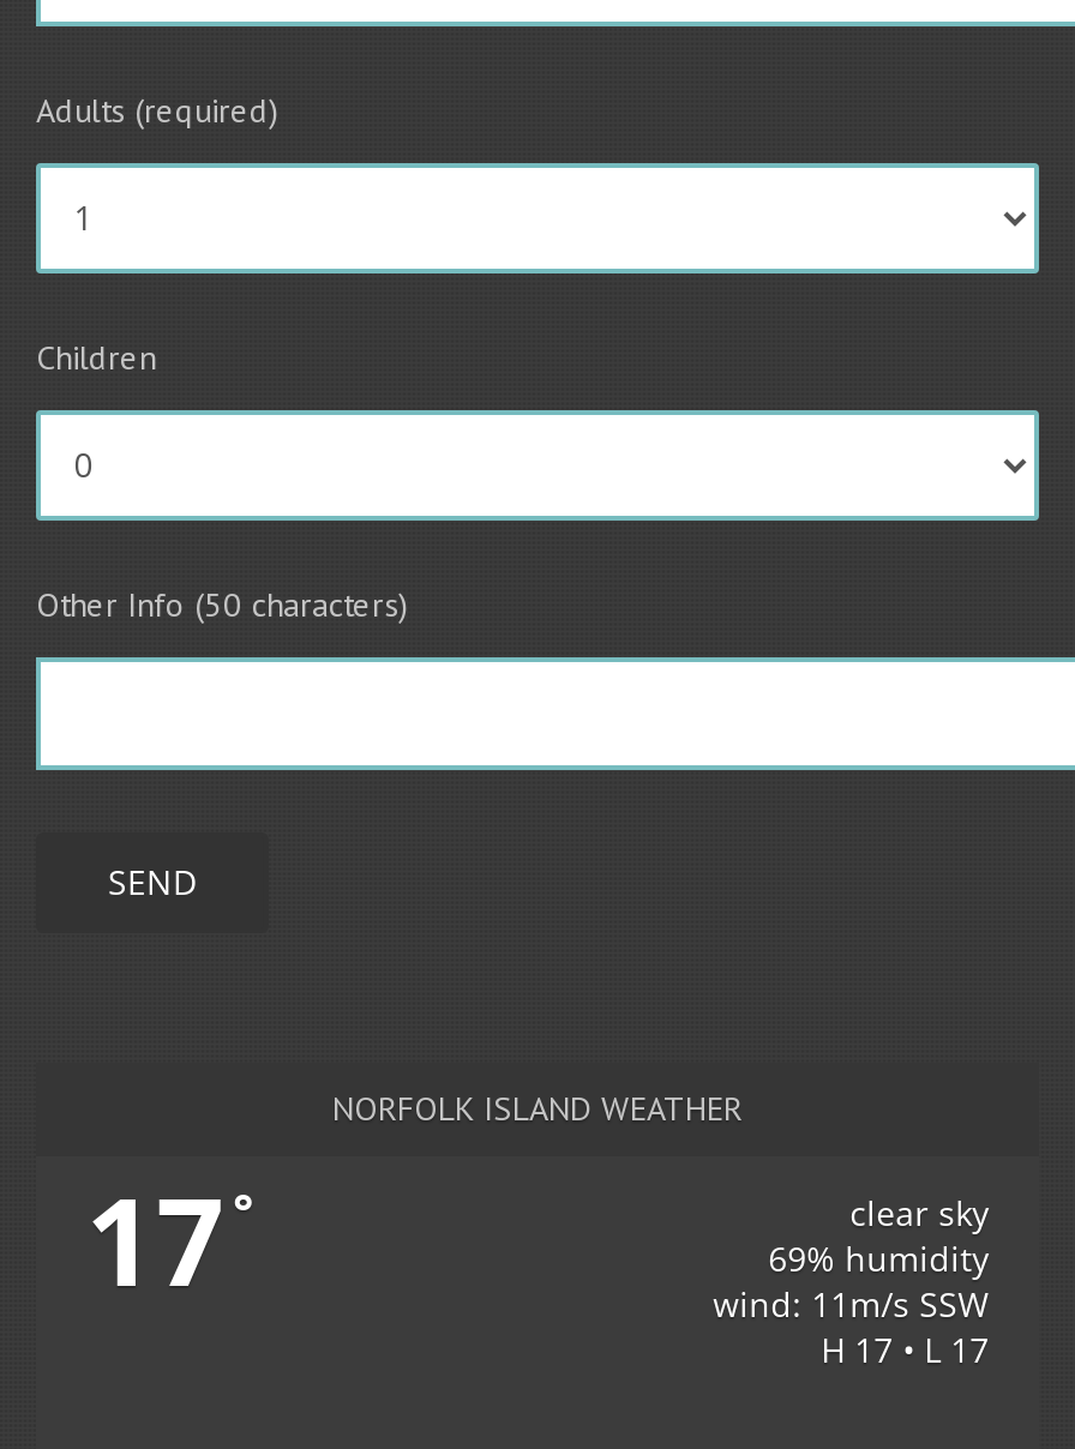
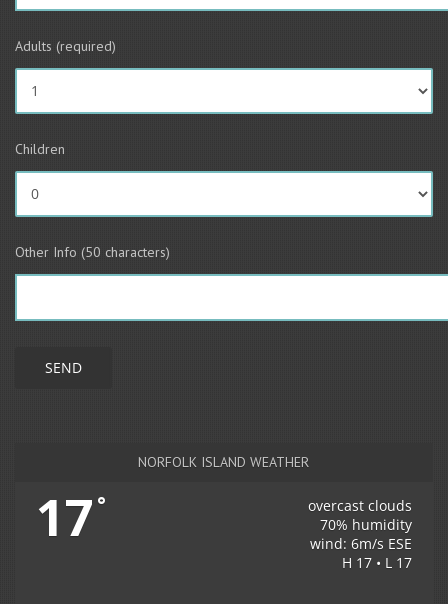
[713,1191,989,1328] clear sky | 69% humidity | wind: 11m/s SSW -> [308,496,412,553] overcast clouds | 70% humidity | wind: 6m/s ESE

